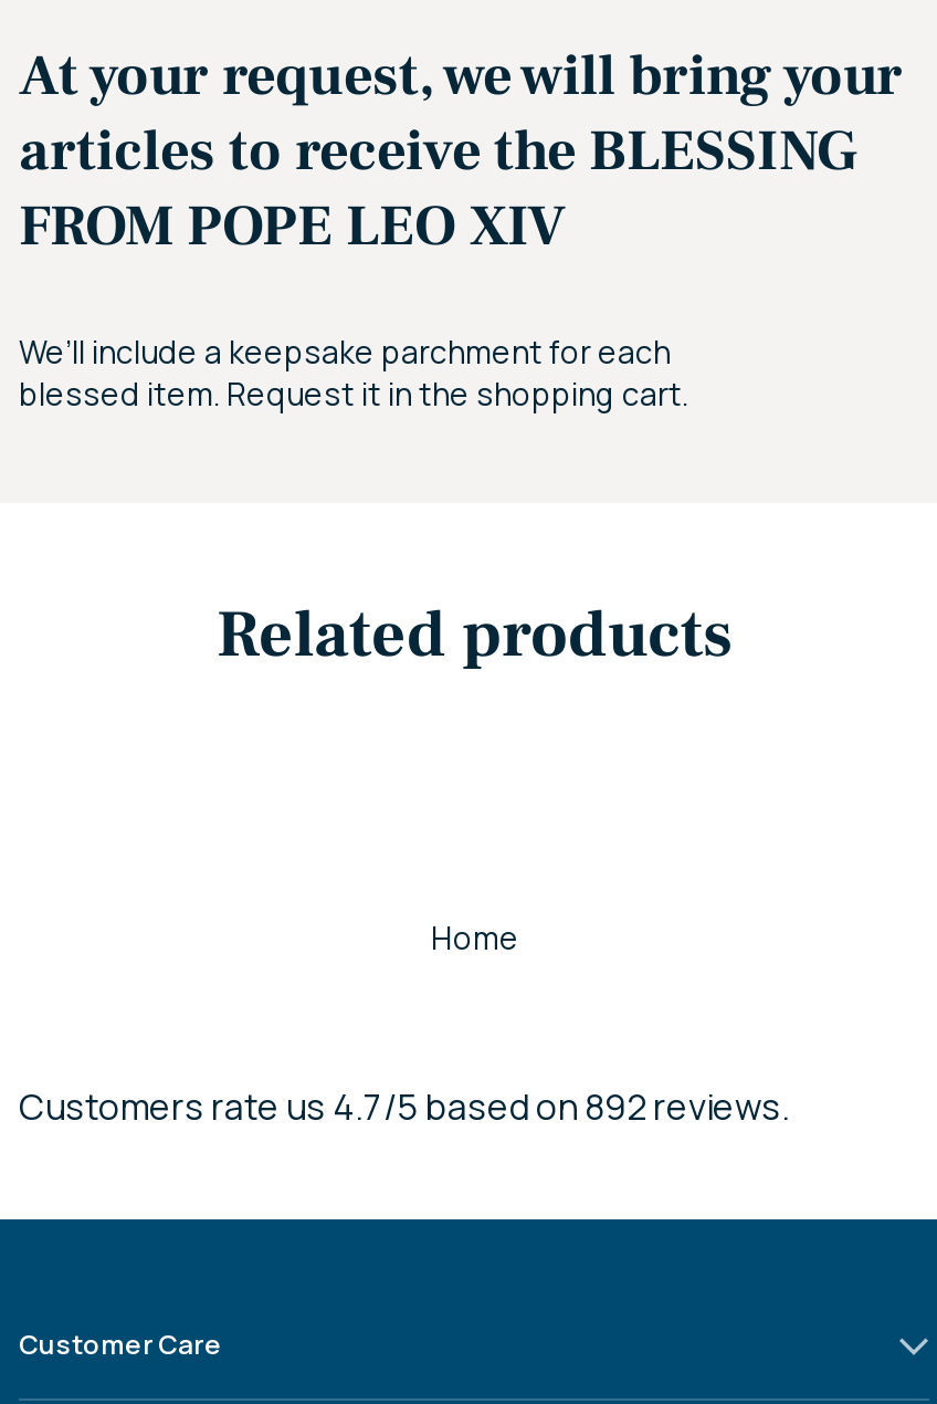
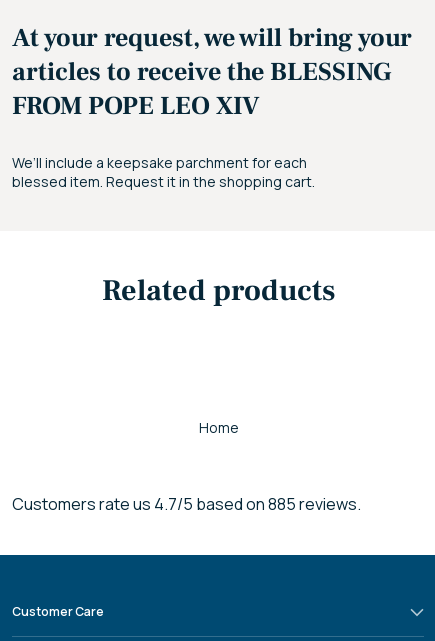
[19,1082,790,1131] Customers rate us 4.7/5 based on 892 reviews. -> [12,492,361,514] Customers rate us 4.7/5 based on 885 reviews.

